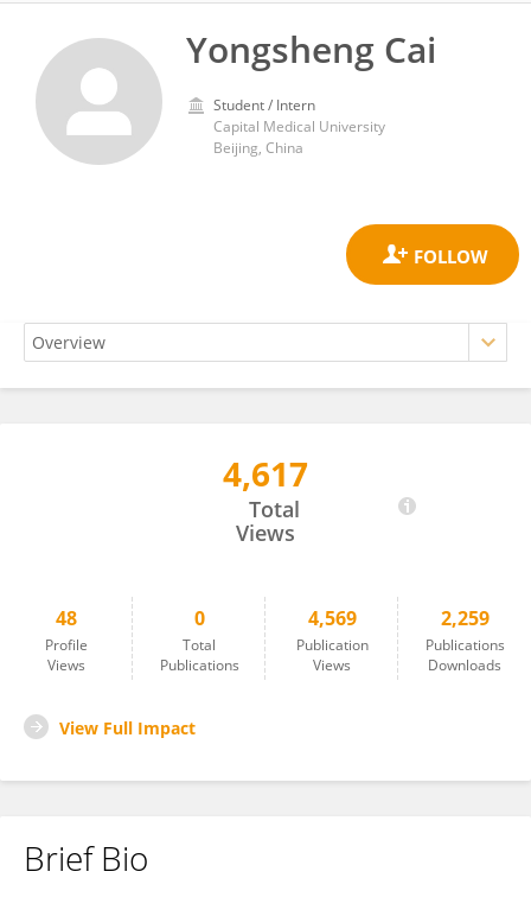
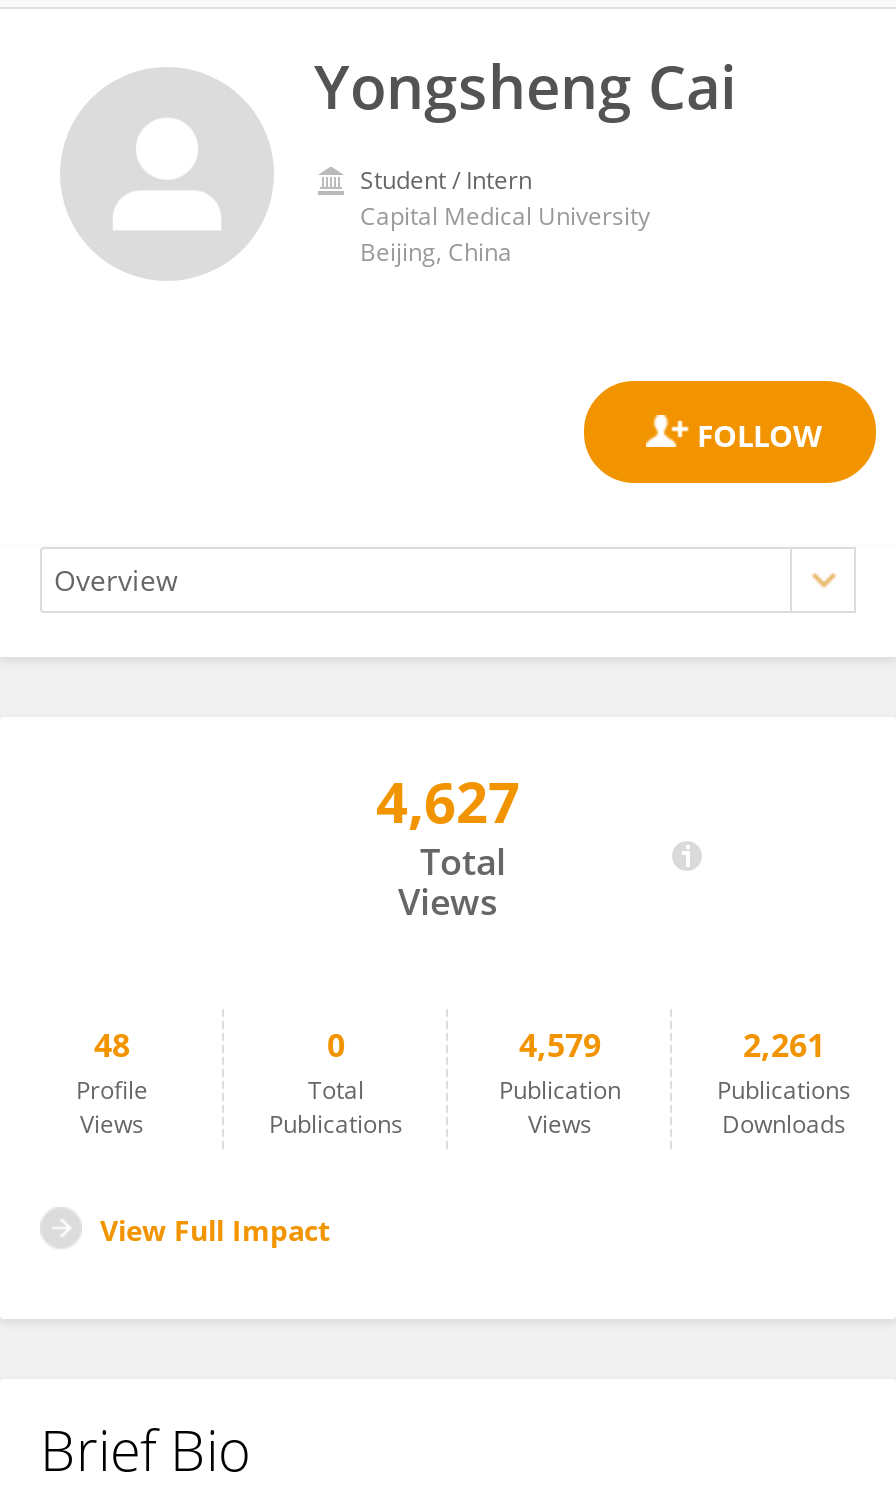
[223,451,308,496] 4,617 -> [376,763,520,839] 4,627
[308,605,356,631] 4,569 -> [519,1023,601,1067] 4,579
[440,605,489,631] 2,259 -> [743,1023,825,1067] 2,261

